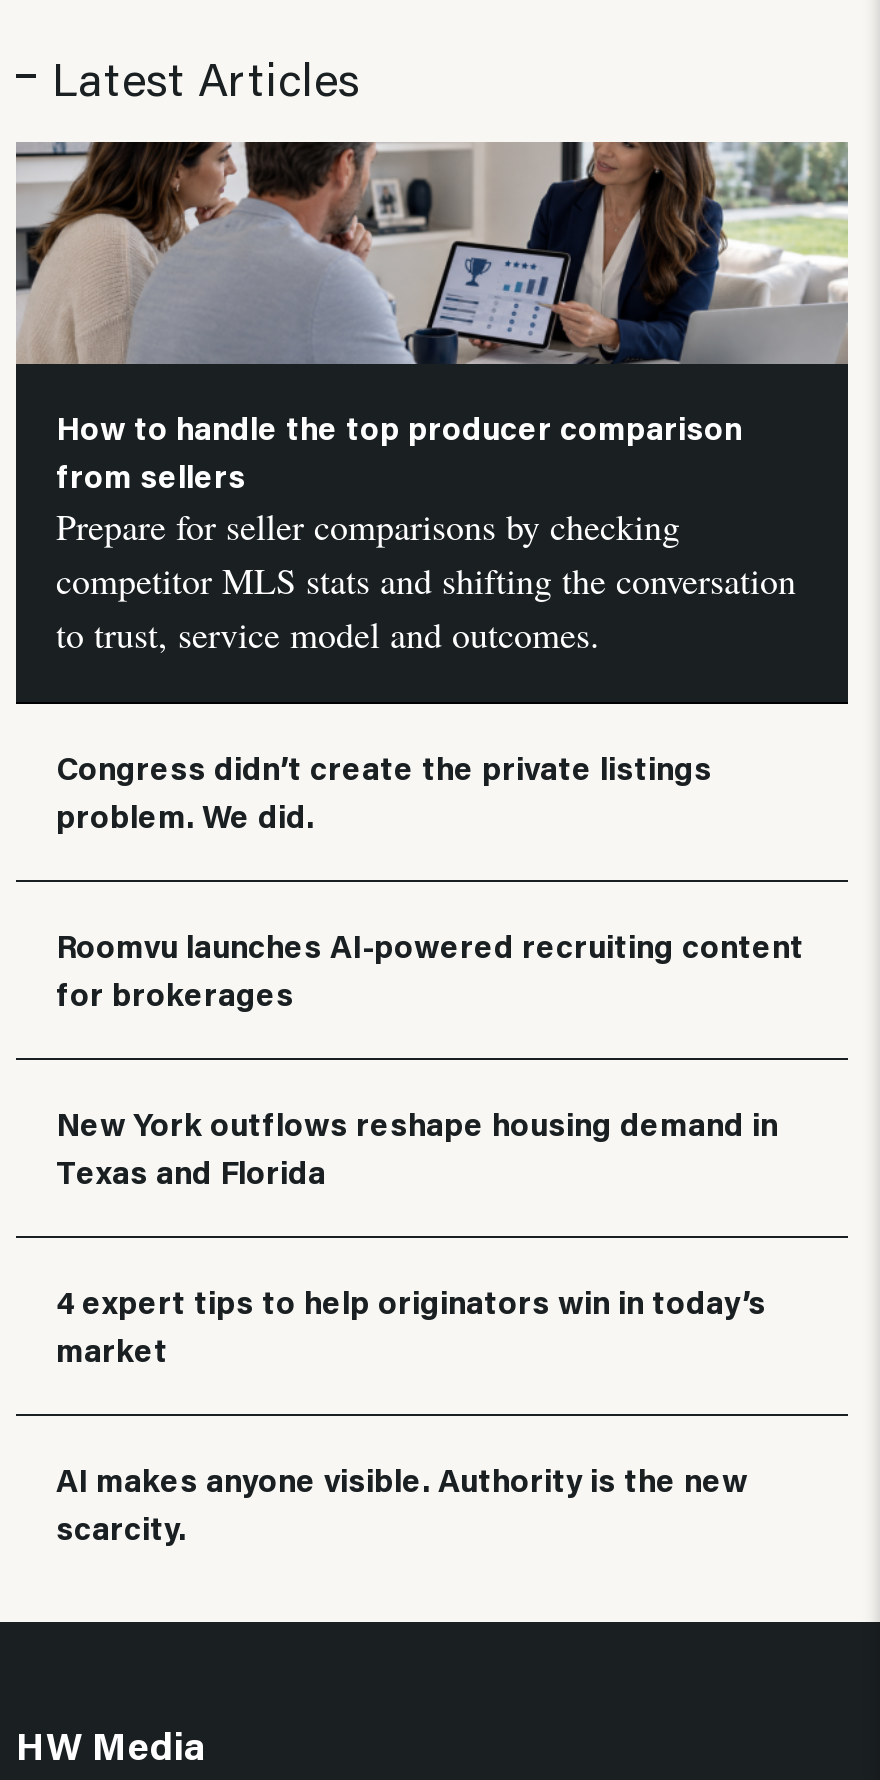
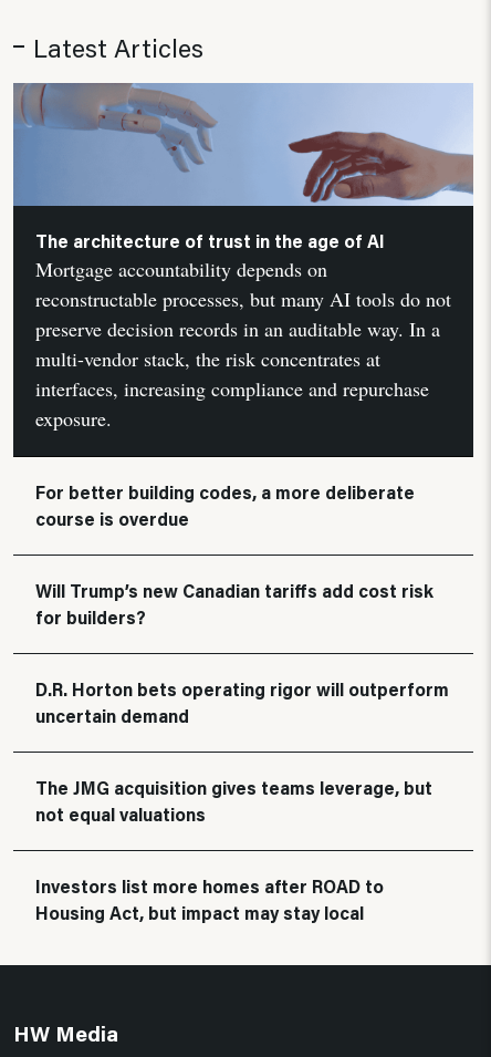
[16,140,848,658] [image] | How to handle the top producer comparison | from sellers | Prepare for seller comparisons by checking | competitor MLS stats and shifting the conversation | to trust, service model and outcomes. -> [13,82,473,432] [image] | The architecture of trust in the age of AI | Mortgage accountability depends on | reconstructable processes, but many AI tools do not | preserve decision records in an auditable way. In a | multi-vendor stack, the risk concentrates at | interfaces, increasing compliance and repurchase | exposure.
[56,746,712,836] Congress didn’t create the private listings | problem. We did. -> [35,480,415,530] For better building codes, a more deliberate | course is overdue
[56,924,804,1014] Roomvu launches AI-powered recruiting content | for brokerages -> [35,579,433,629] Will Trump’s new Canadian tariffs add cost risk | for builders?
[56,1102,778,1192] New York outflows reshape housing demand in | Texas and Florida -> [35,677,449,727] D.R. Horton bets operating rigor will outperform | uncertain demand
[56,1280,766,1370] 4 expert tips to help originators win in today’s | market -> [35,776,432,826] The JMG acquisition gives teams leverage, but | not equal valuations
[56,1458,748,1548] AI makes anyone visible. Authority is the new | scarcity. -> [35,874,384,924] Investors list more homes after ROAD to | Housing Act, but impact may stay local

